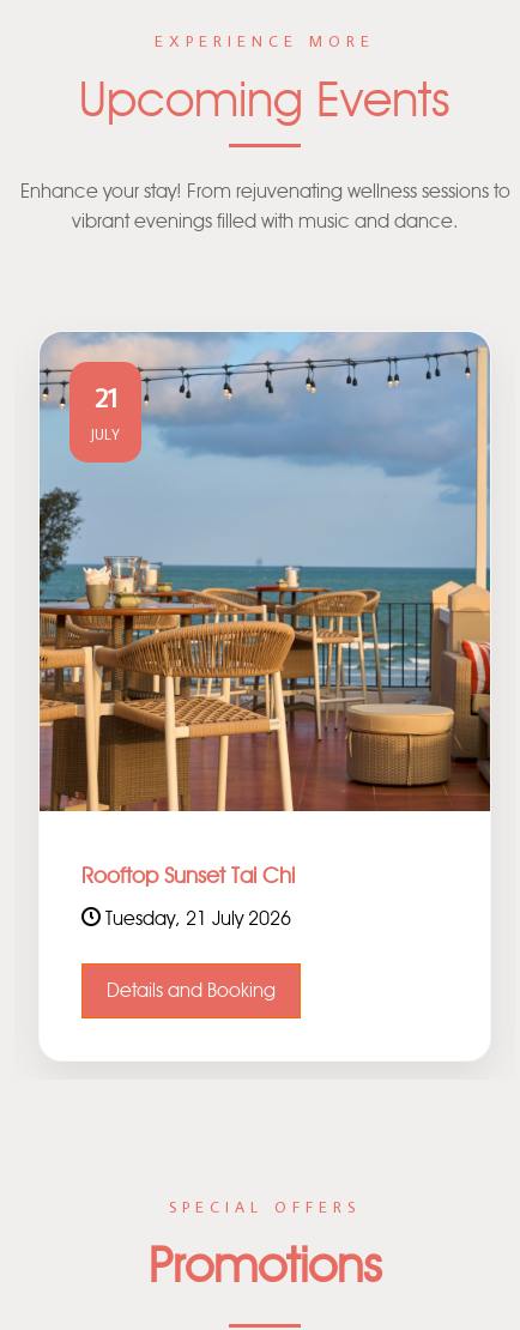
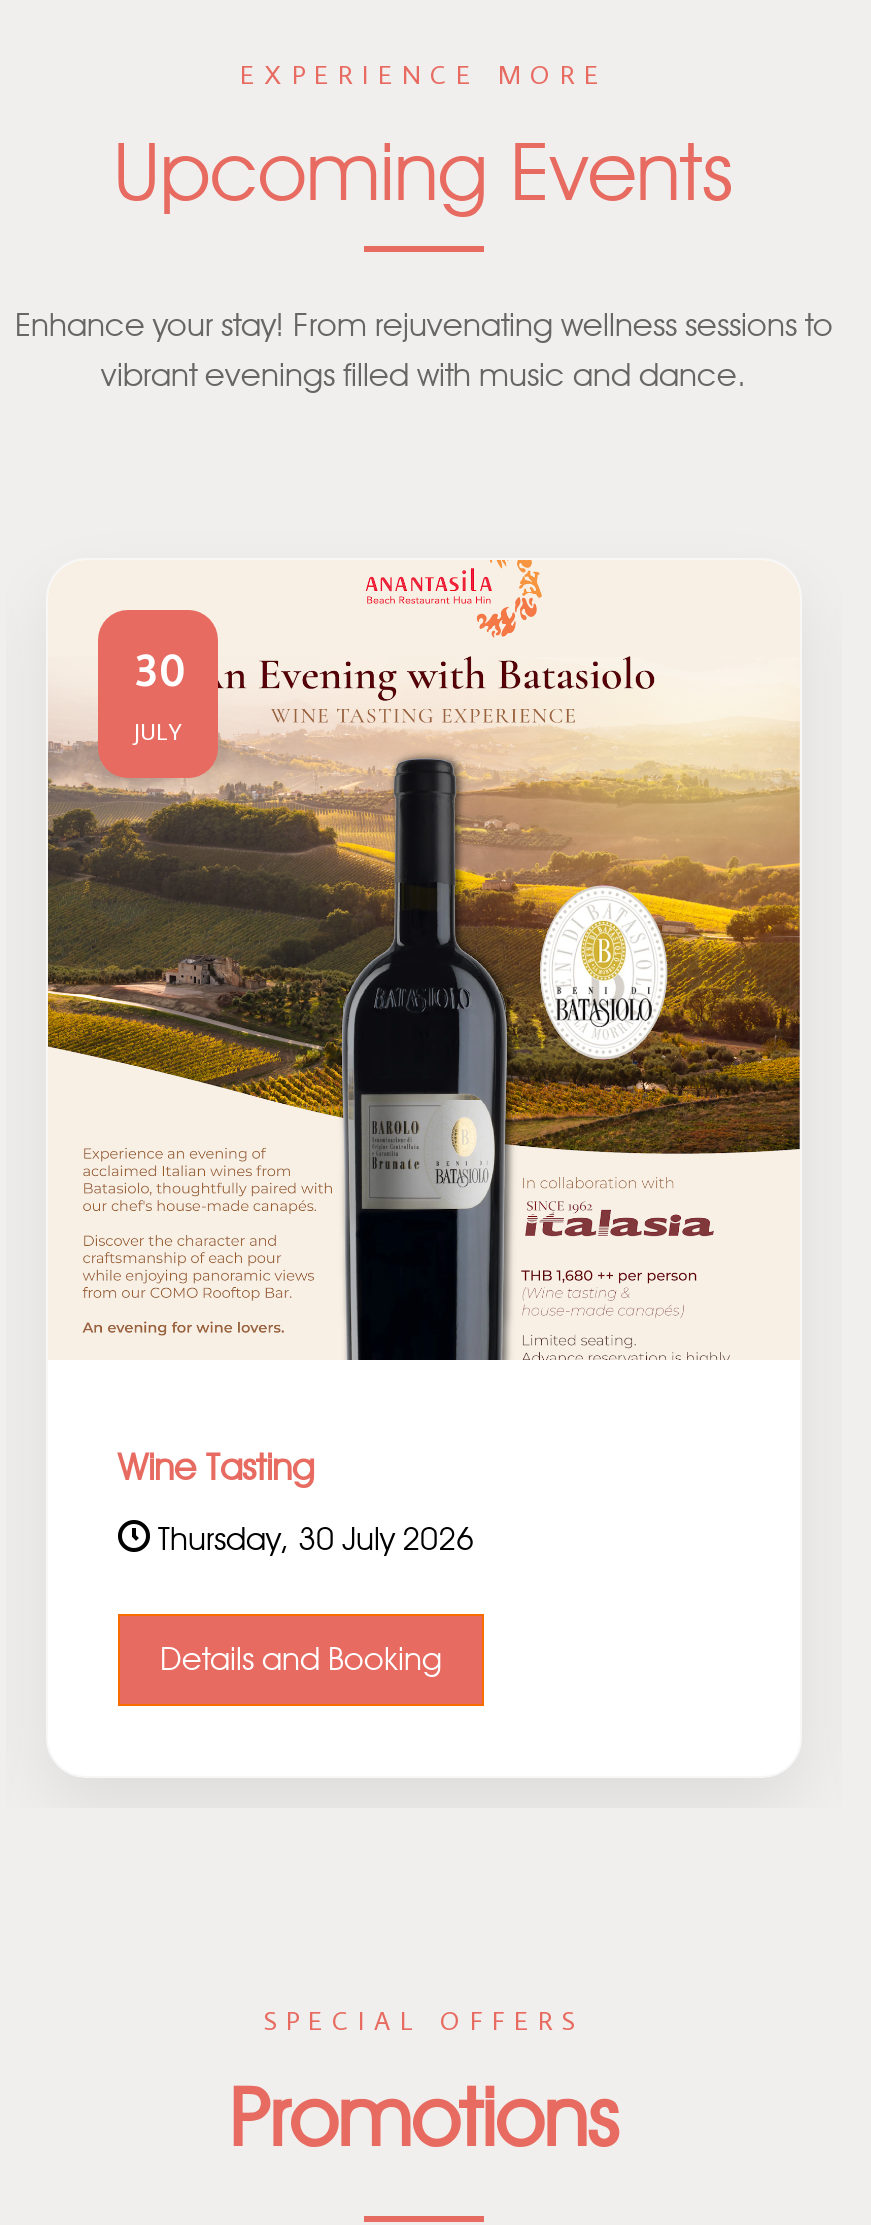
[38,331,491,812] [image] | 21 -> [46,558,802,1362] [image] | 30
[81,862,295,889] Rooftop Sunset Tai Chi -> [118,1445,314,1489] Wine Tasting
[101,907,291,929] Tuesday, 21 July 2026 -> [150,1519,474,1557] Thursday, 30 July 2026

